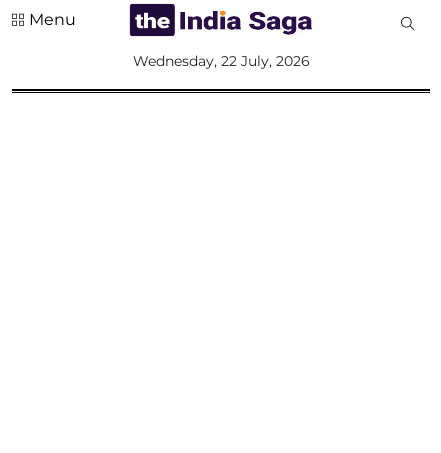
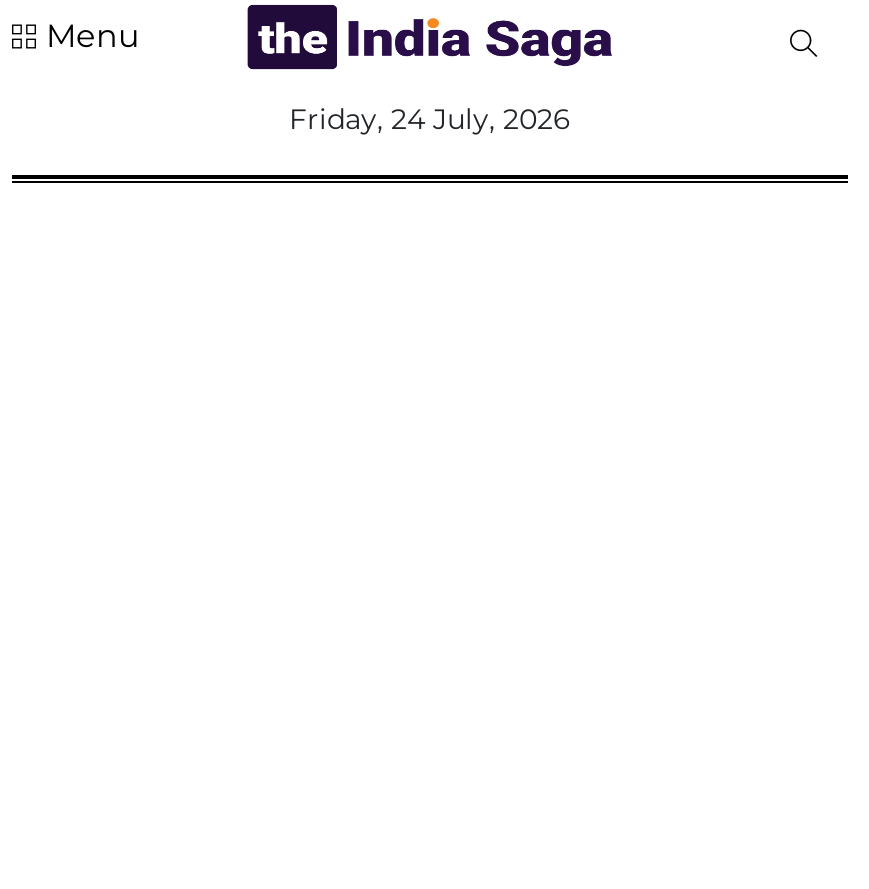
[132,52,309,70] Wednesday, 22 July, 2026 -> [289,101,571,137] Friday, 24 July, 2026

